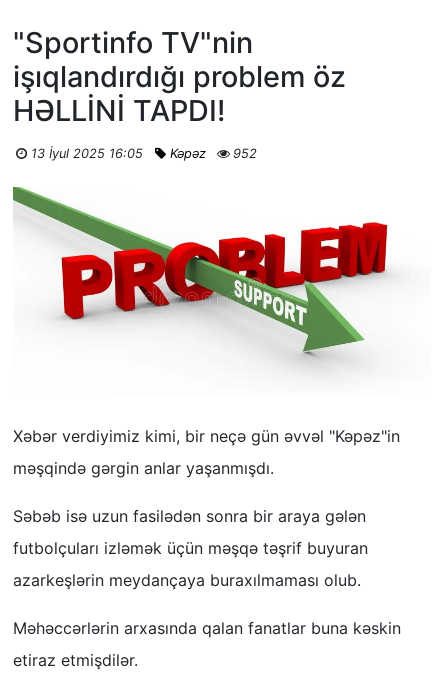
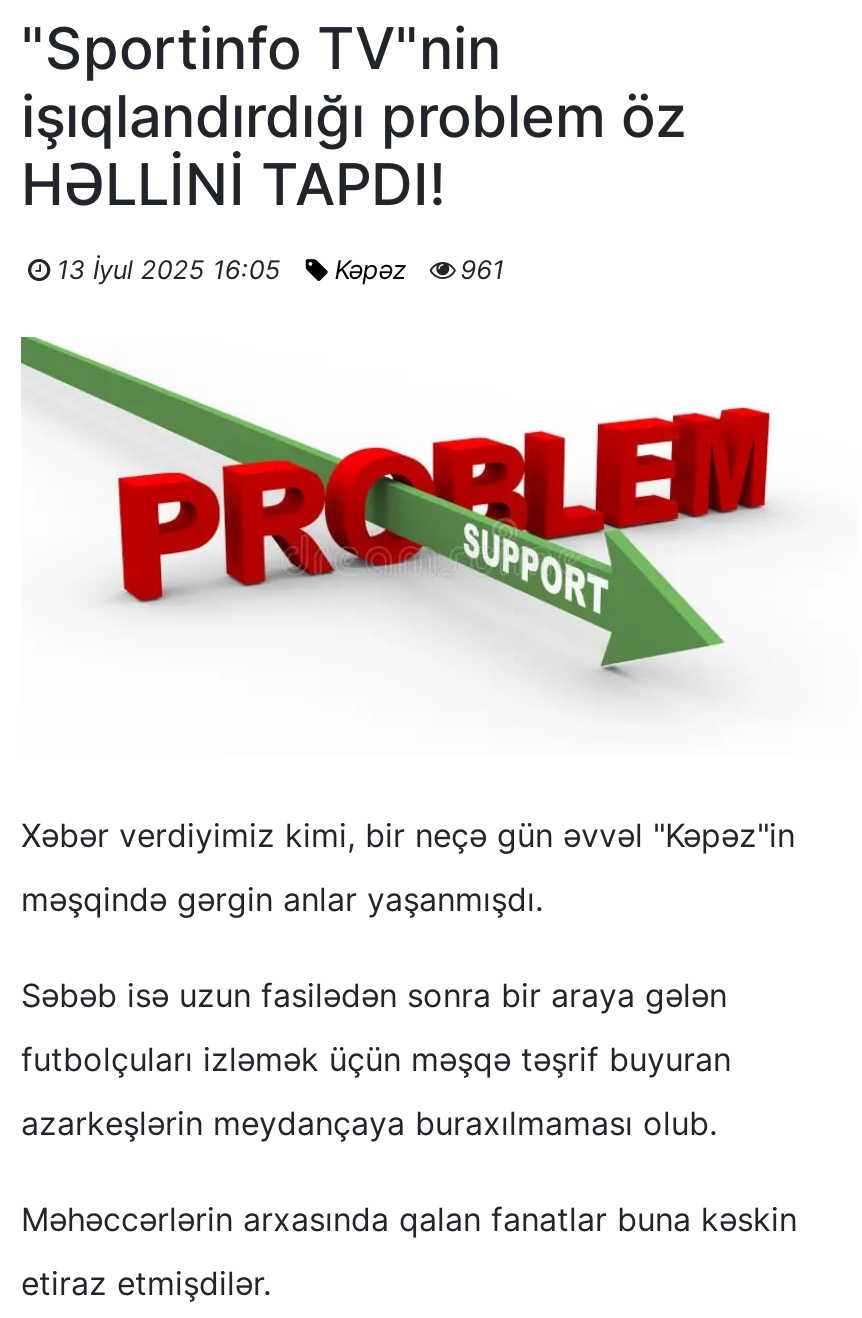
[31,146,257,161] 13 İyul 2025 16:05 Kəpəz 952 -> [57,256,504,286] 13 İyul 2025 16:05 Kəpəz 961

